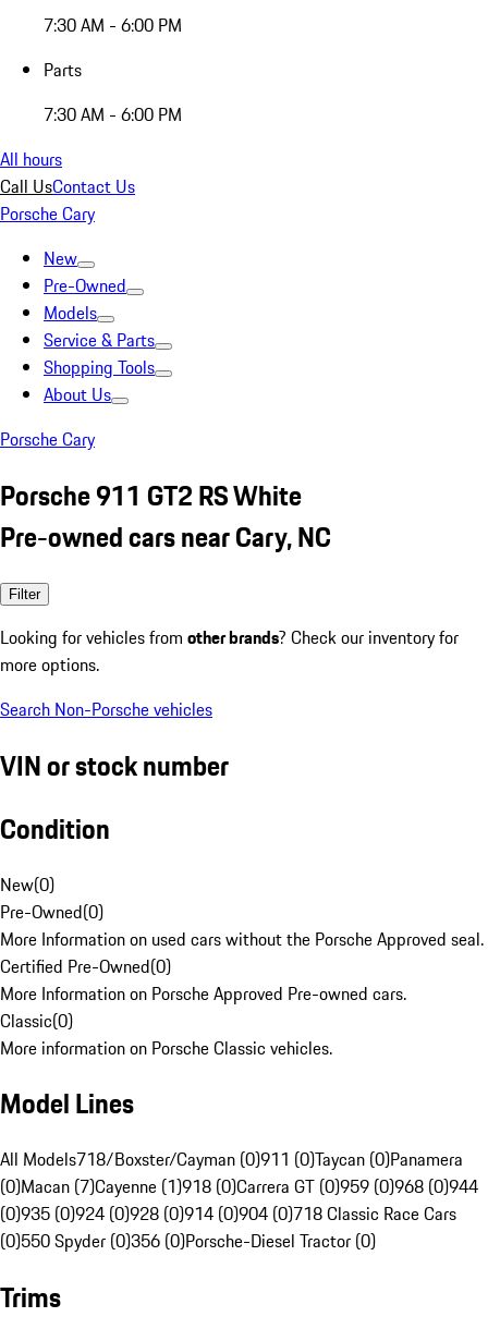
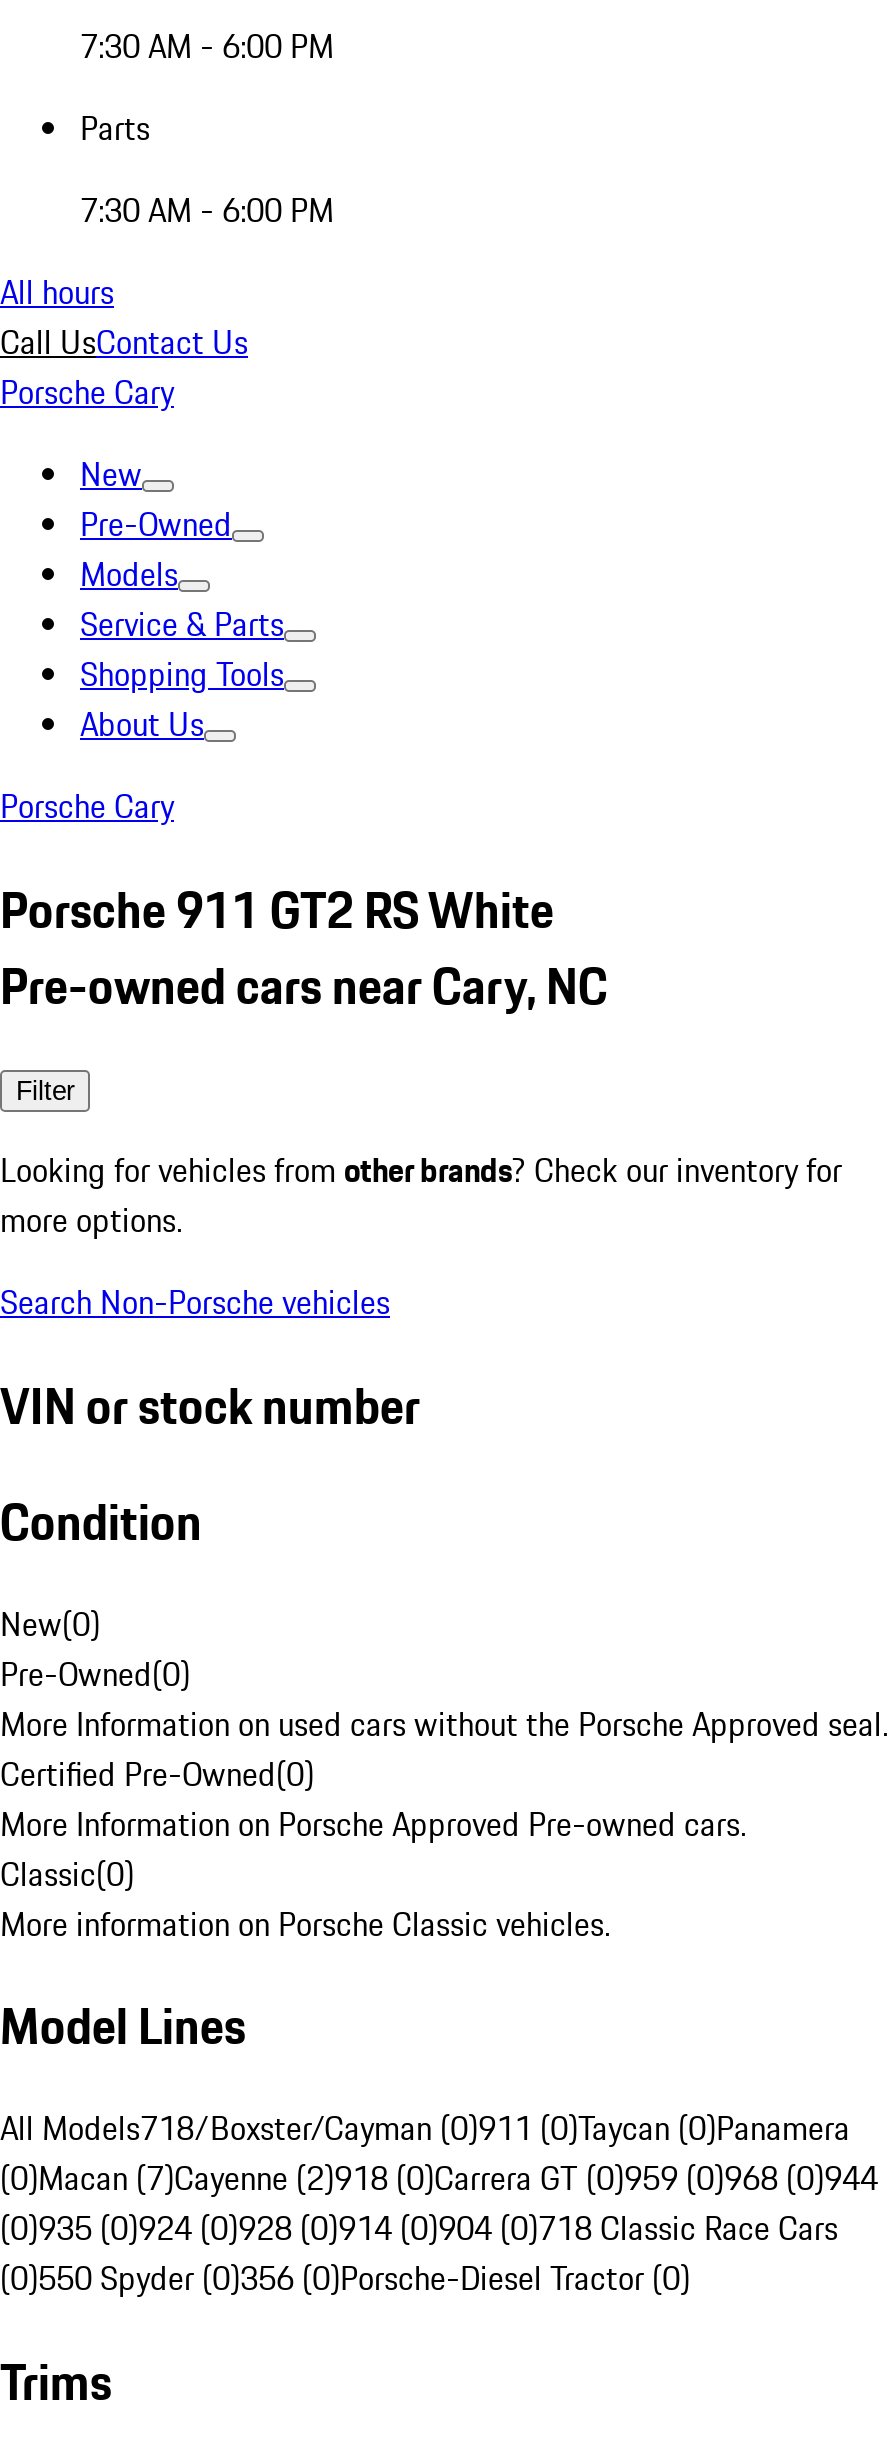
[0,1174,478,1200] (0)Macan (7)Cayenne (1)918 (0)Carrera GT (0)959 (0)968 (0)944 -> [0,2155,878,2203] (0)Macan (7)Cayenne (2)918 (0)Carrera GT (0)959 (0)968 (0)944

